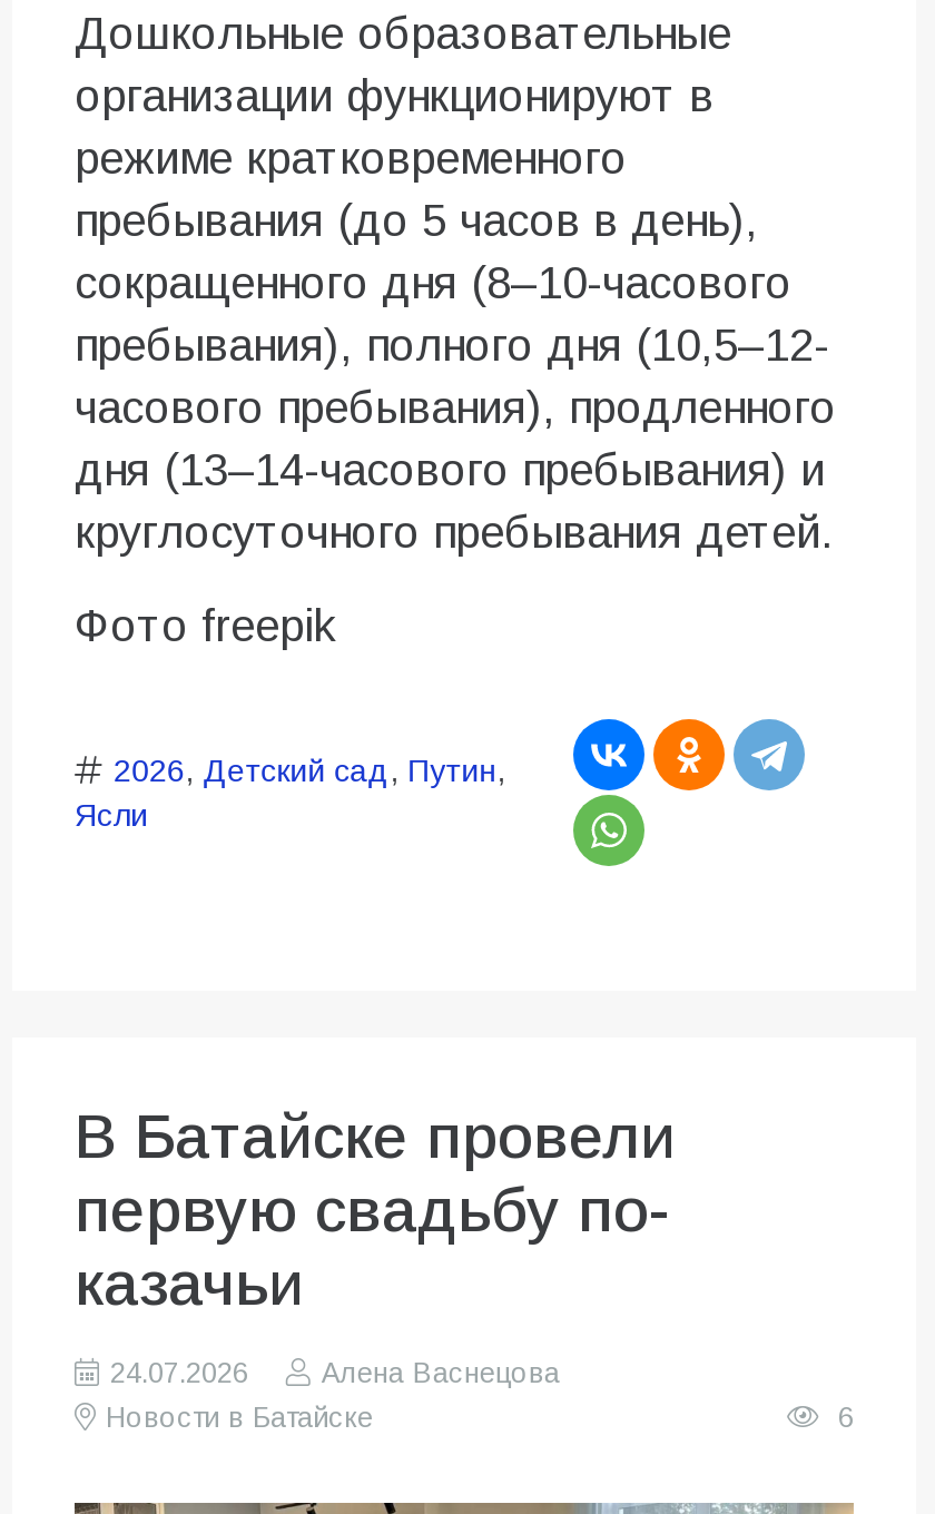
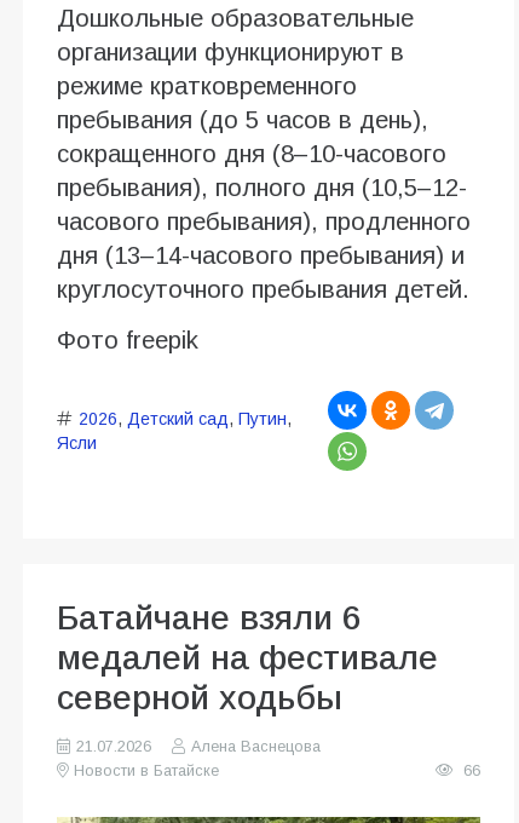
[75,1102,676,1318] В Батайске провели | первую свадьбу по- | казачьи -> [57,599,438,716] Батайчане взяли 6 | медалей на фестивале | северной ходьбы
[110,1358,248,1389] 24.07.2026 -> [76,738,151,755] 21.07.2026
[829,1402,854,1434] 6 -> [459,762,480,779] 66

